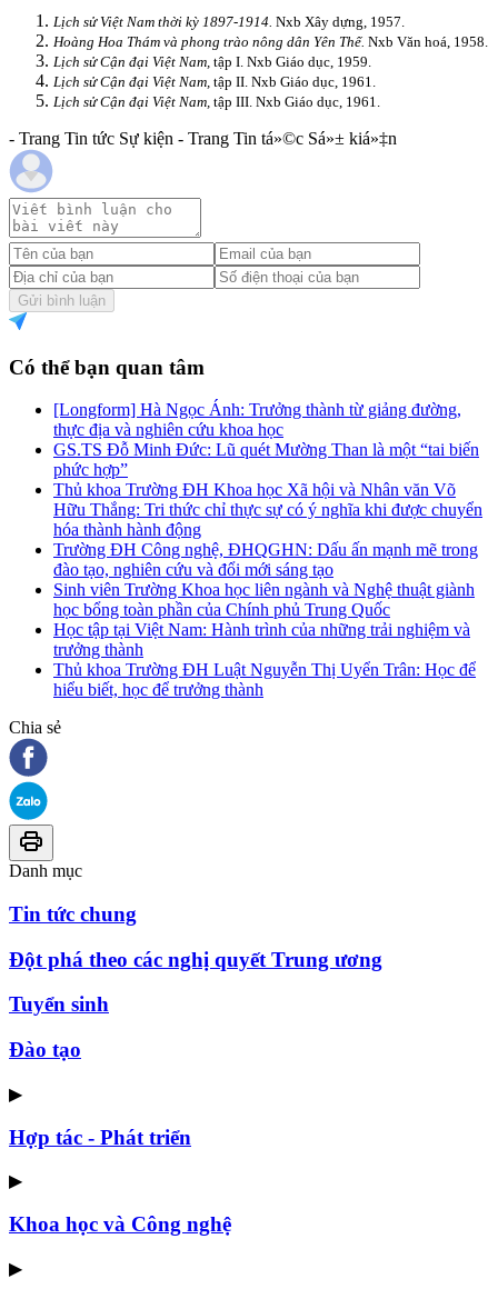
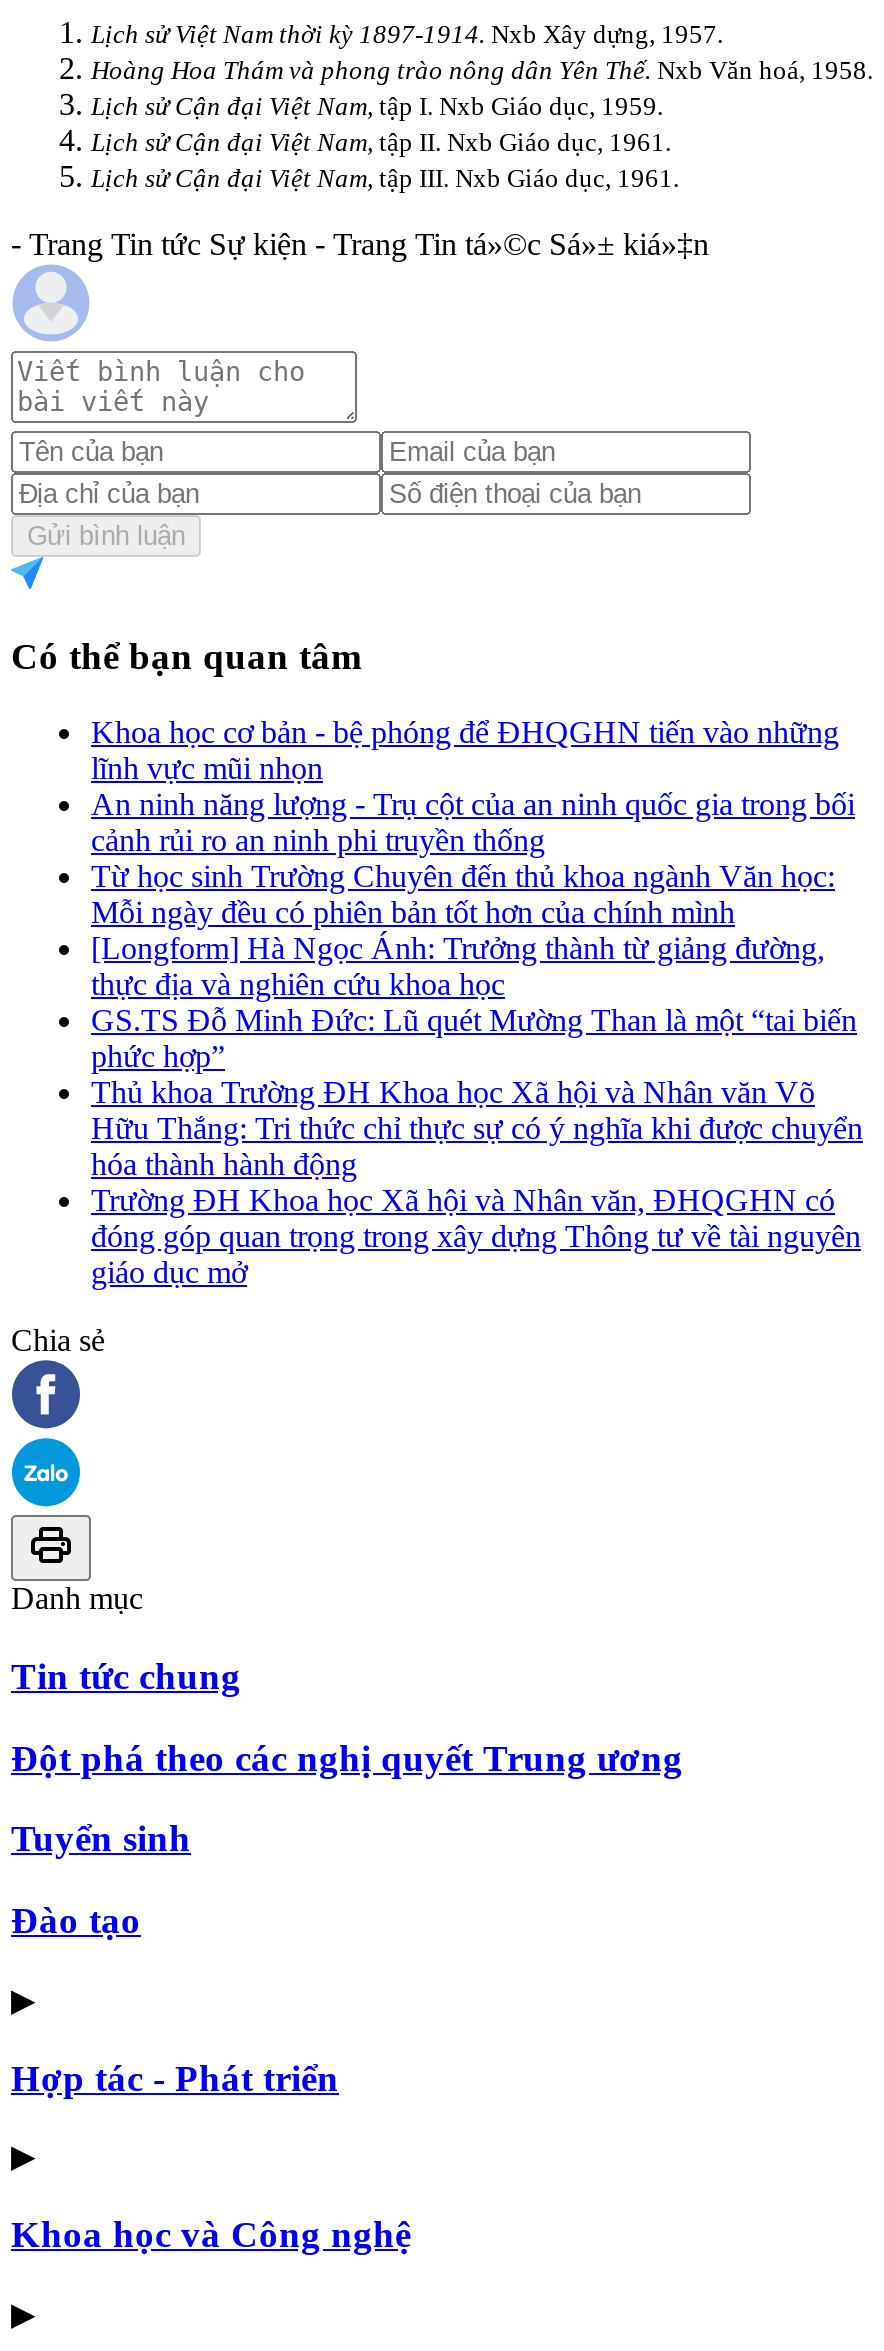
none -> [91,716,855,930] Khoa học cơ bản - bệ phóng để ĐHQGHN tiến vào những | lĩnh vực mũi nhọn | An ninh năng lượng - Trụ cột của an ninh quốc gia trong bối | cảnh rủi ro an ninh phi truyền thống | Từ học sinh Trường Chuyên đến thủ khoa ngành Văn học: | Mỗi ngày đều có phiên bản tốt hơn của chính mình
moved [53,400,482,539] -> [91,932,863,1182]: [Longform] Hà Ngọc Ánh: Trưởng thành từ giảng đường, | thực địa và nghiên cứu khoa học | GS.TS Đỗ Minh Đức: Lũ quét Mường Than là một “tai biến | phức hợp” | Thủ khoa Trường ĐH Khoa học Xã hội và Nhân văn Võ | Hữu Thắng: Tri thức chỉ thực sự có ý nghĩa khi được chuyển | hóa thành hành động
[53,540,478,699] Trường ĐH Công nghệ, ĐHQGHN: Dấu ấn mạnh mẽ trong | đào tạo, nghiên cứu và đổi mới sáng tạo | Sinh viên Trường Khoa học liên ngành và Nghệ thuật giành | học bổng toàn phần của Chính phủ Trung Quốc | Học tập tại Việt Nam: Hành trình của những trải nghiệm và | trưởng thành | Thủ khoa Trường ĐH Luật Nguyễn Thị Uyển Trân: Học để | hiểu biết, học để trưởng thành -> [91,1184,861,1290] Trường ĐH Khoa học Xã hội và Nhân văn, ĐHQGHN có | đóng góp quan trọng trong xây dựng Thông tư về tài nguyên | giáo dục mở

